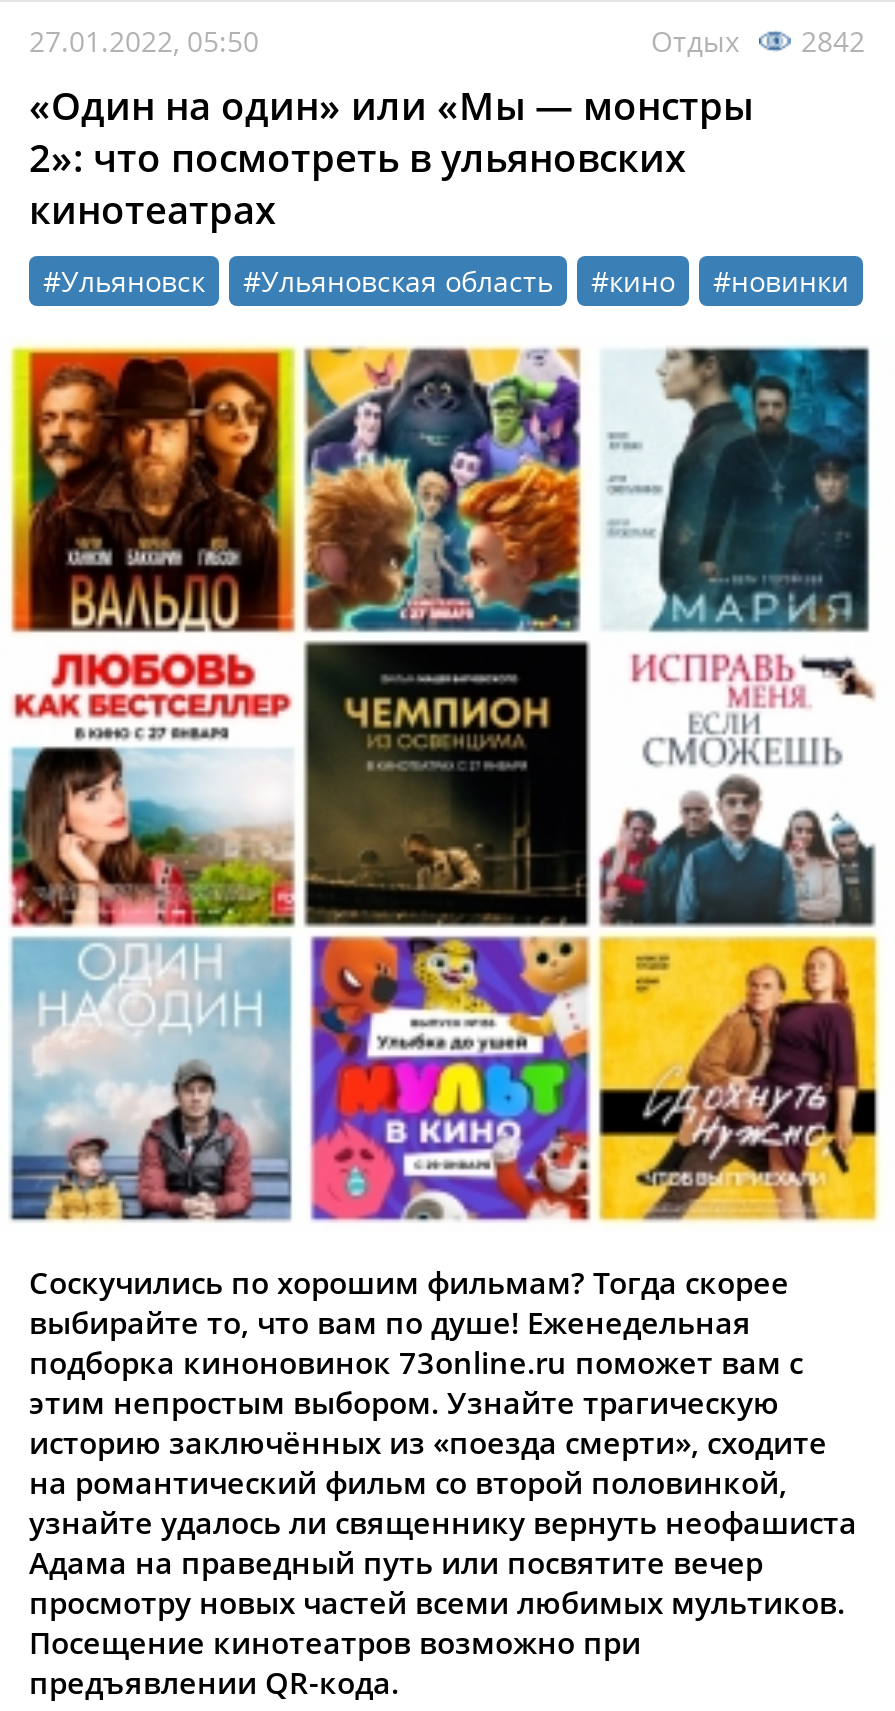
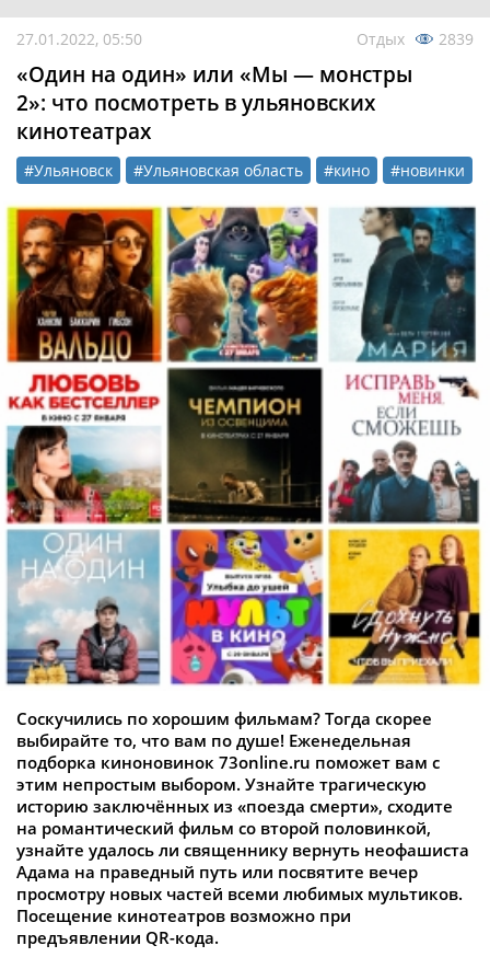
[651,22,865,60] Отдых 2842 -> [357,29,474,49] Отдых 2839

